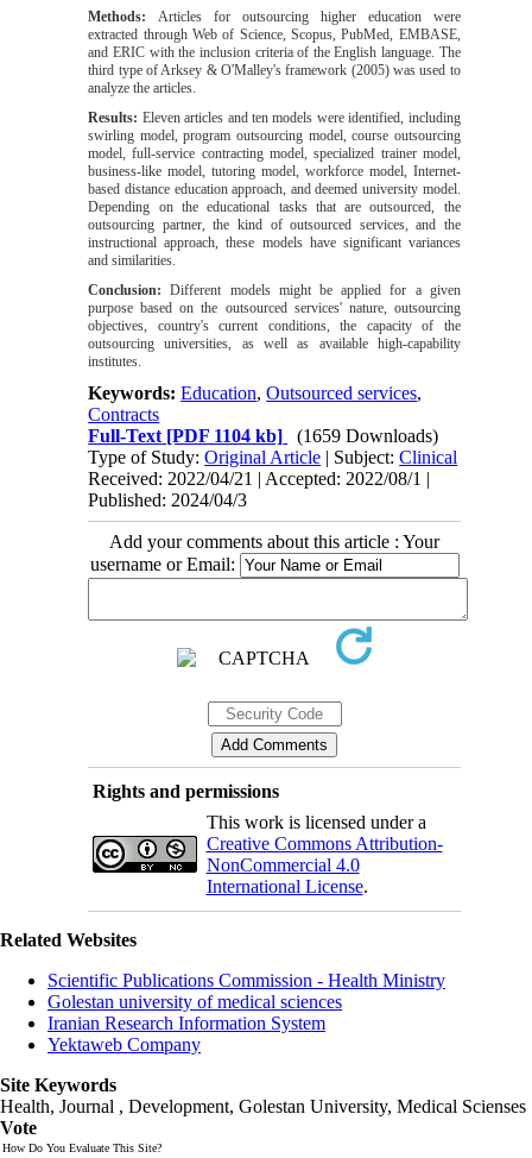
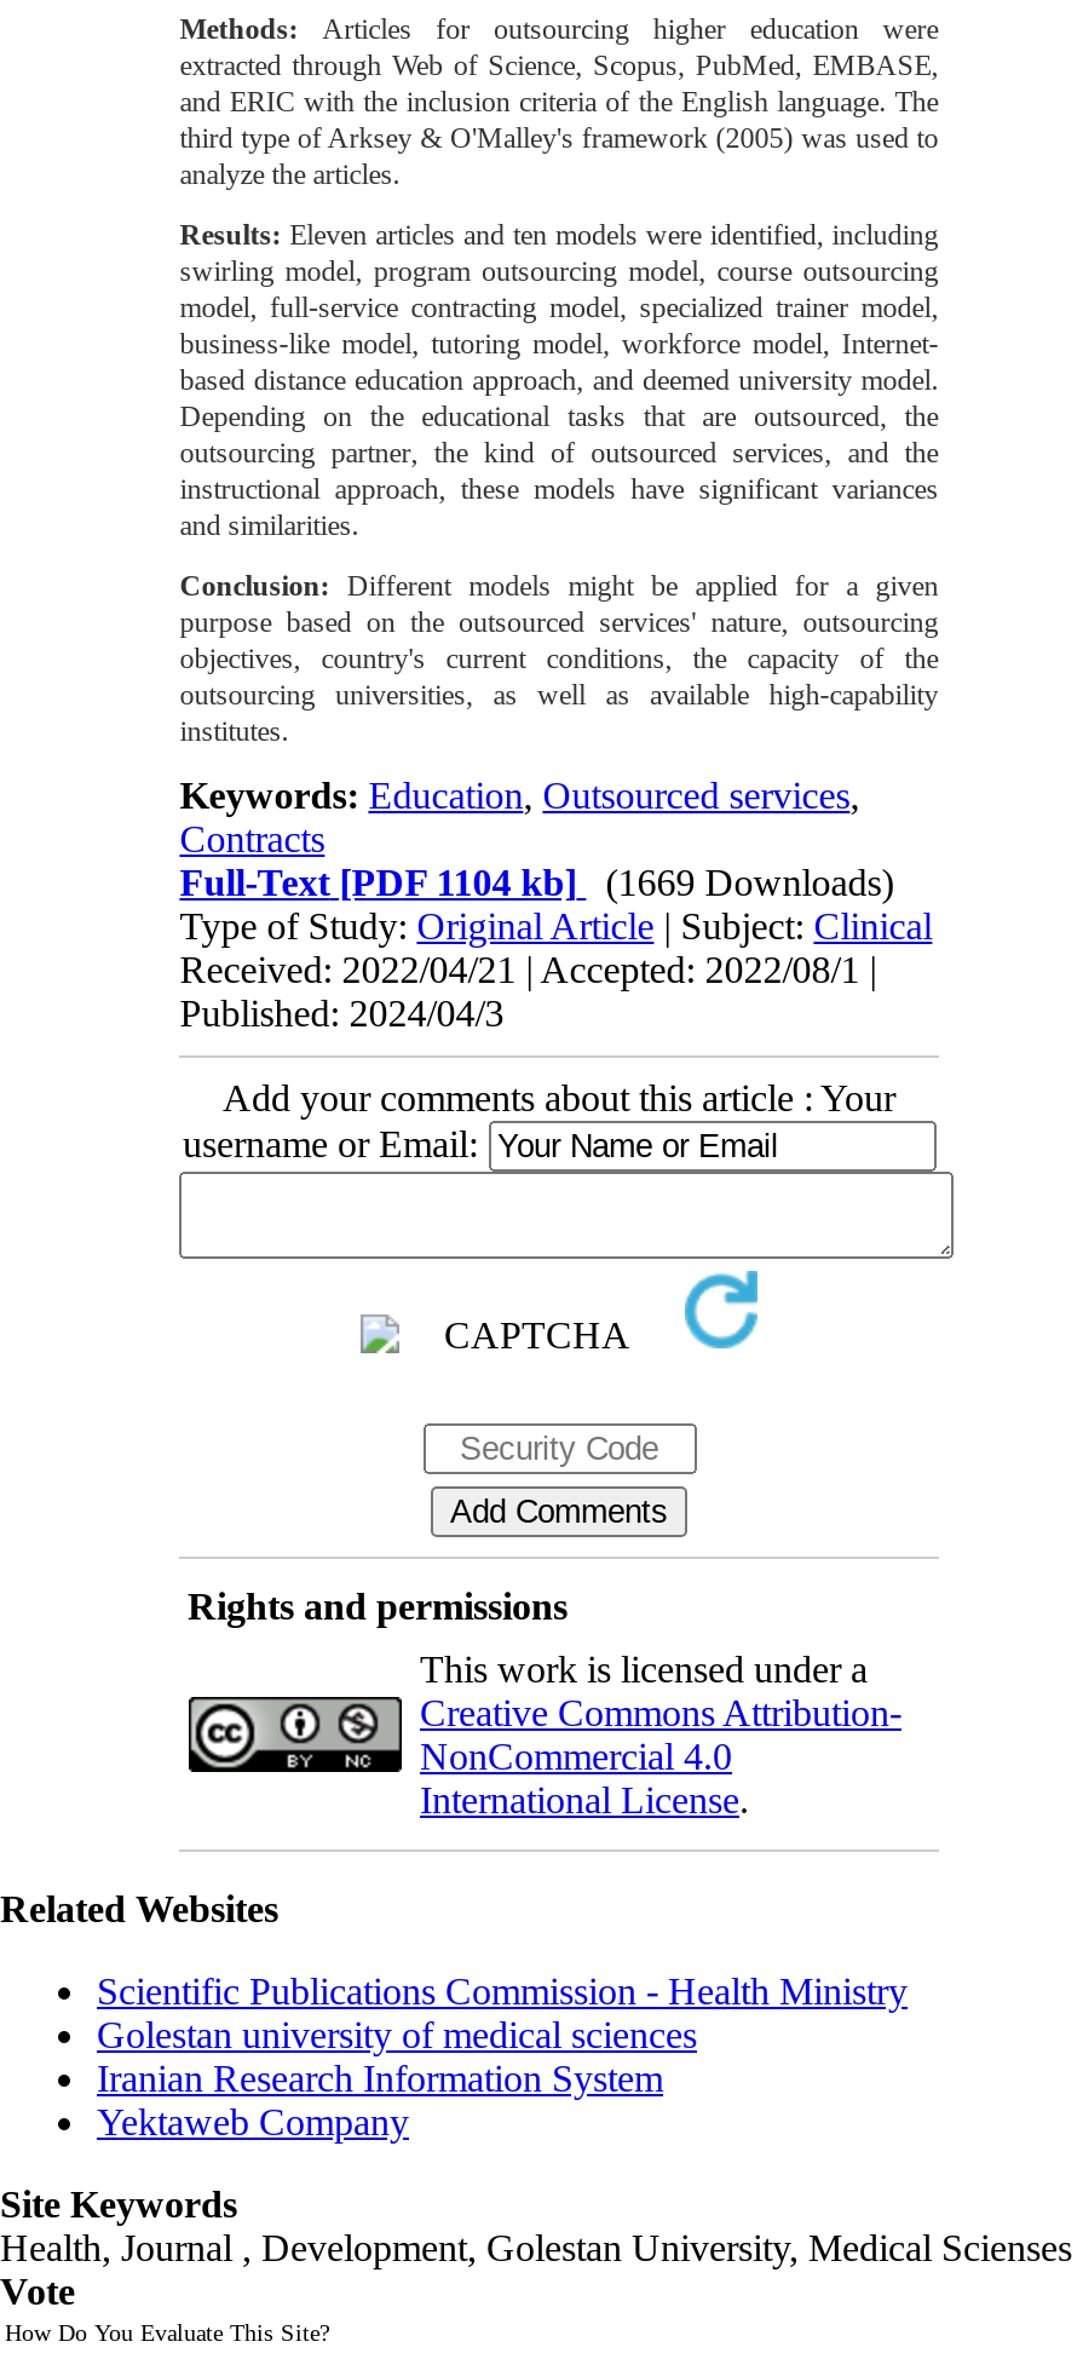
[88,426,438,446] Full-Text [PDF 1104 kb] (1659 Downloads) -> [180,862,894,903] Full-Text [PDF 1104 kb] (1669 Downloads)

